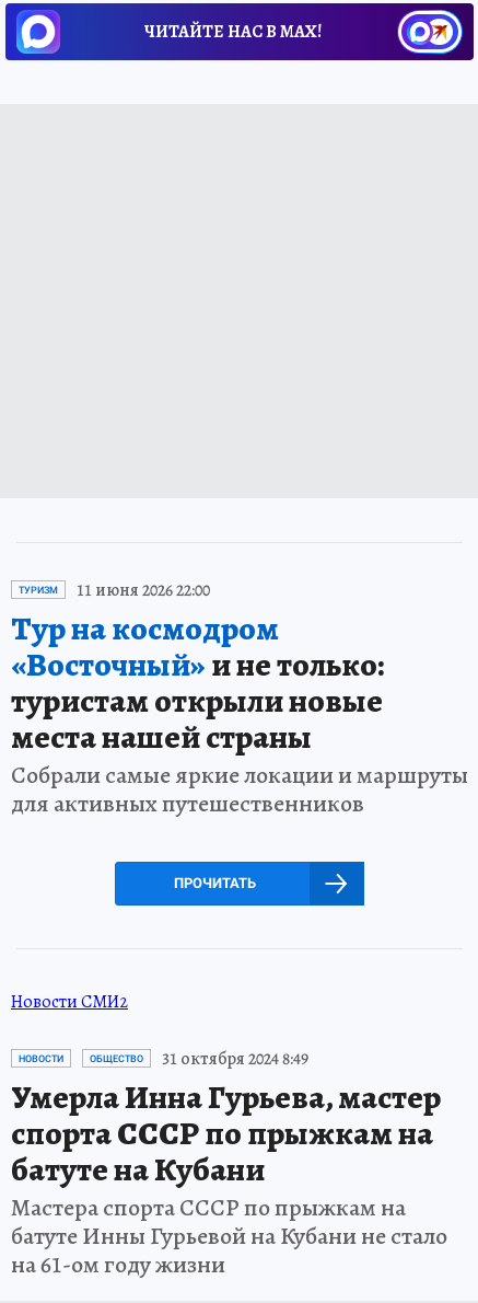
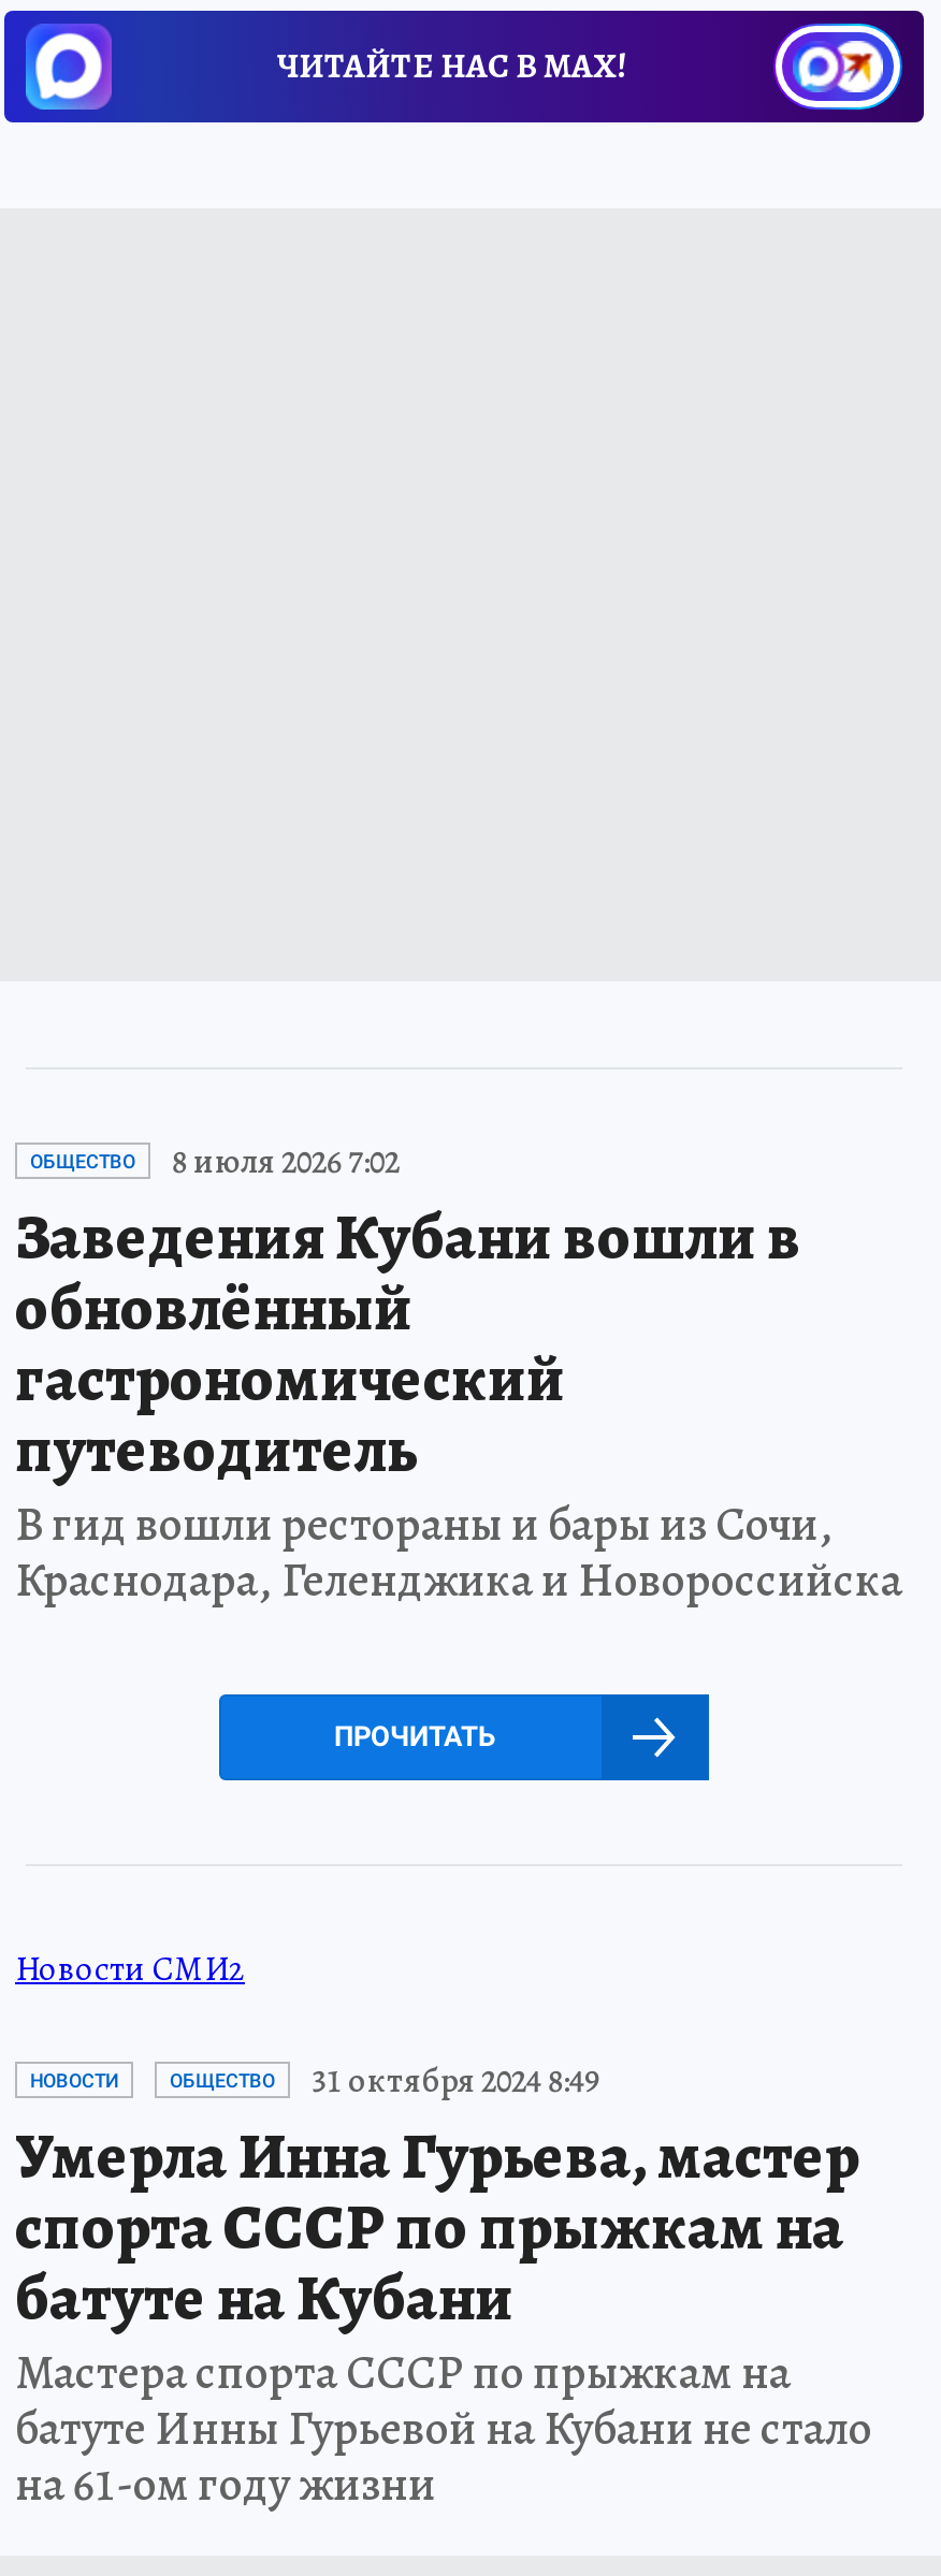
[11,578,468,820] ТУРИЗМ | 11 июня 2026 22:00 | Тур на космодром | «Восточный»и не только: | туристам открыли новые | места нашей страны | Собрали самые яркие локации и маршруты | для активных путешественников -> [15,1138,902,1612] ОБЩЕСТВО | 8 июля 2026 7:02 | Заведения Кубани вошли в | обновлённый | гастрономический | путеводитель | В гид вошли рестораны и бары из Сочи, | Краснодара, Геленджика и Новороссийска

